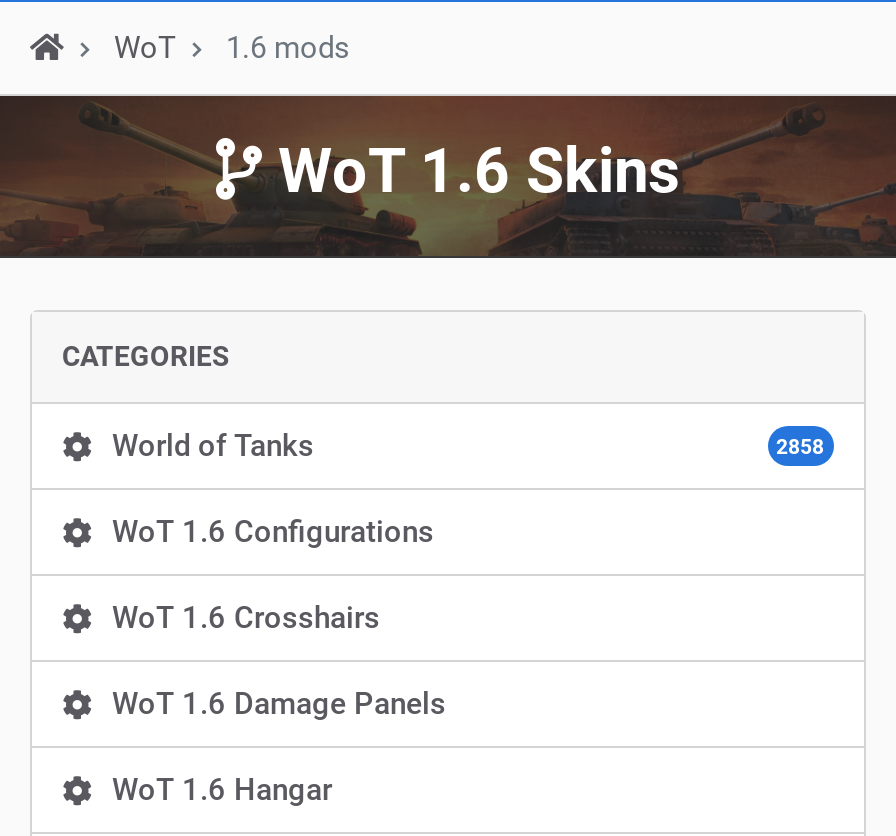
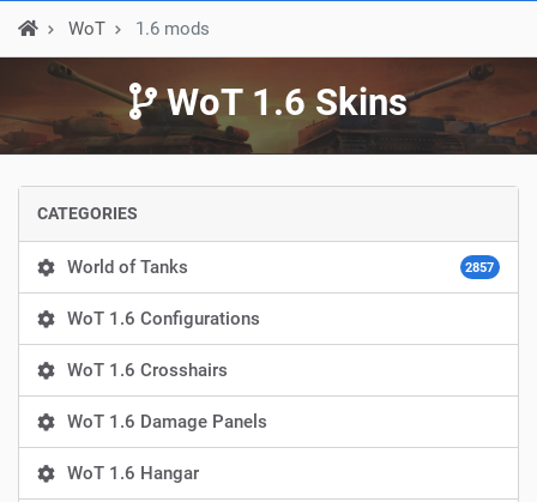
[776,434,824,460] 2858 -> [465,260,494,276] 2857

